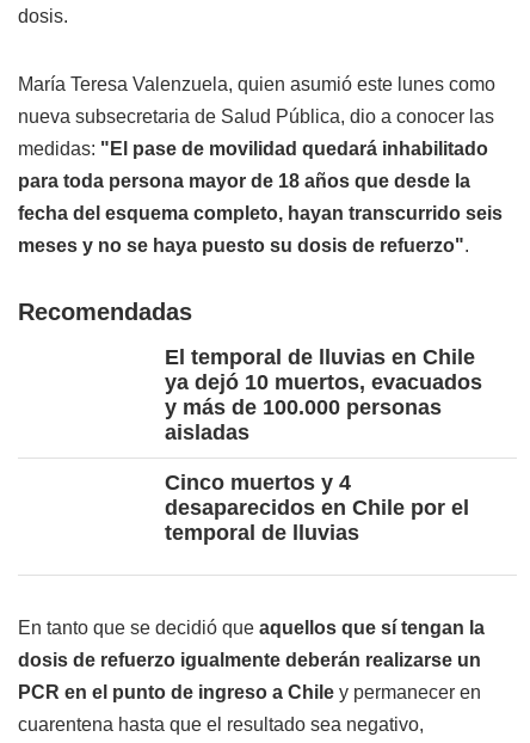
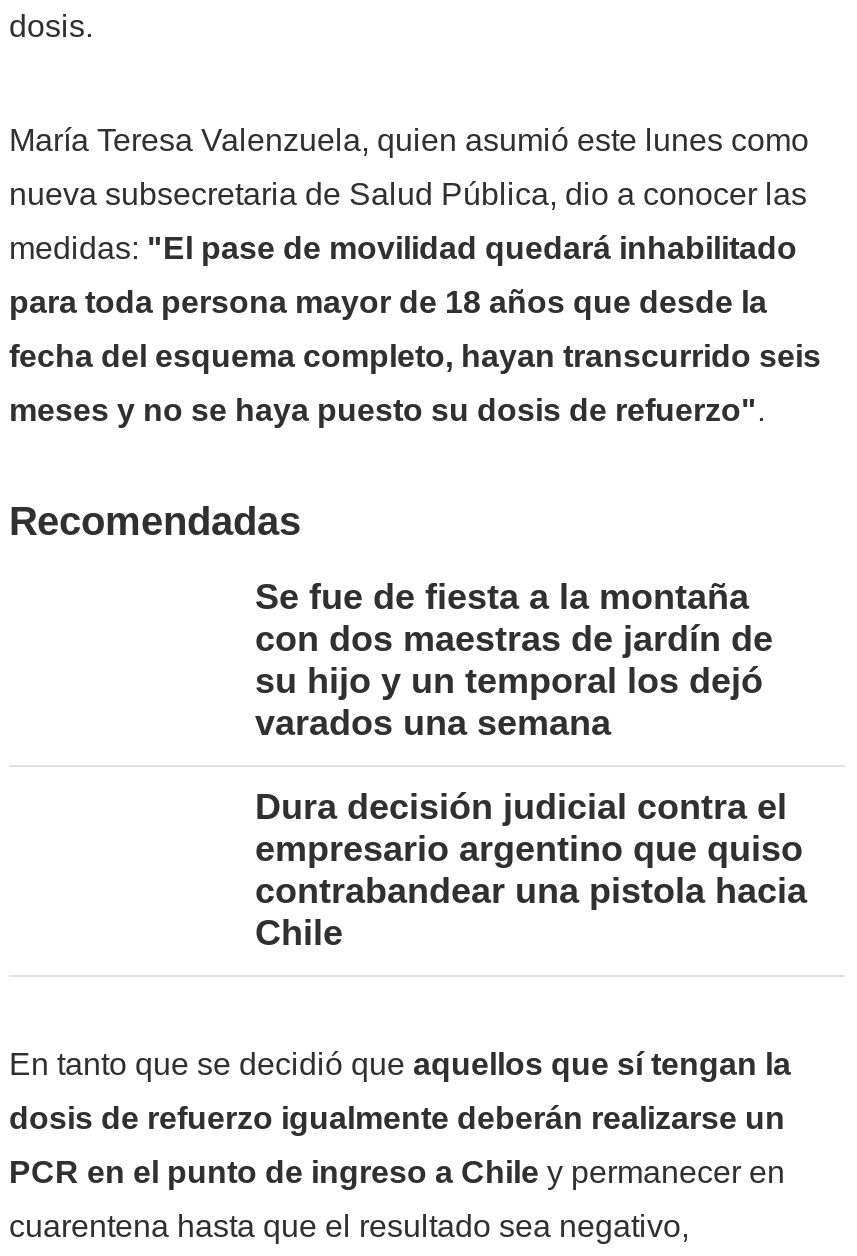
[165,346,482,445] El temporal de lluvias en Chile | ya dejó 10 muertos, evacuados | y más de 100.000 personas | aisladas -> [255,578,773,744] Se fue de fiesta a la montaña | con dos maestras de jardín de | su hijo y un temporal los dejó | varados una semana
[165,471,469,545] Cinco muertos y 4 | desaparecidos en Chile por el | temporal de lluvias -> [255,788,807,954] Dura decisión judicial contra el | empresario argentino que quiso | contrabandear una pistola hacia | Chile

